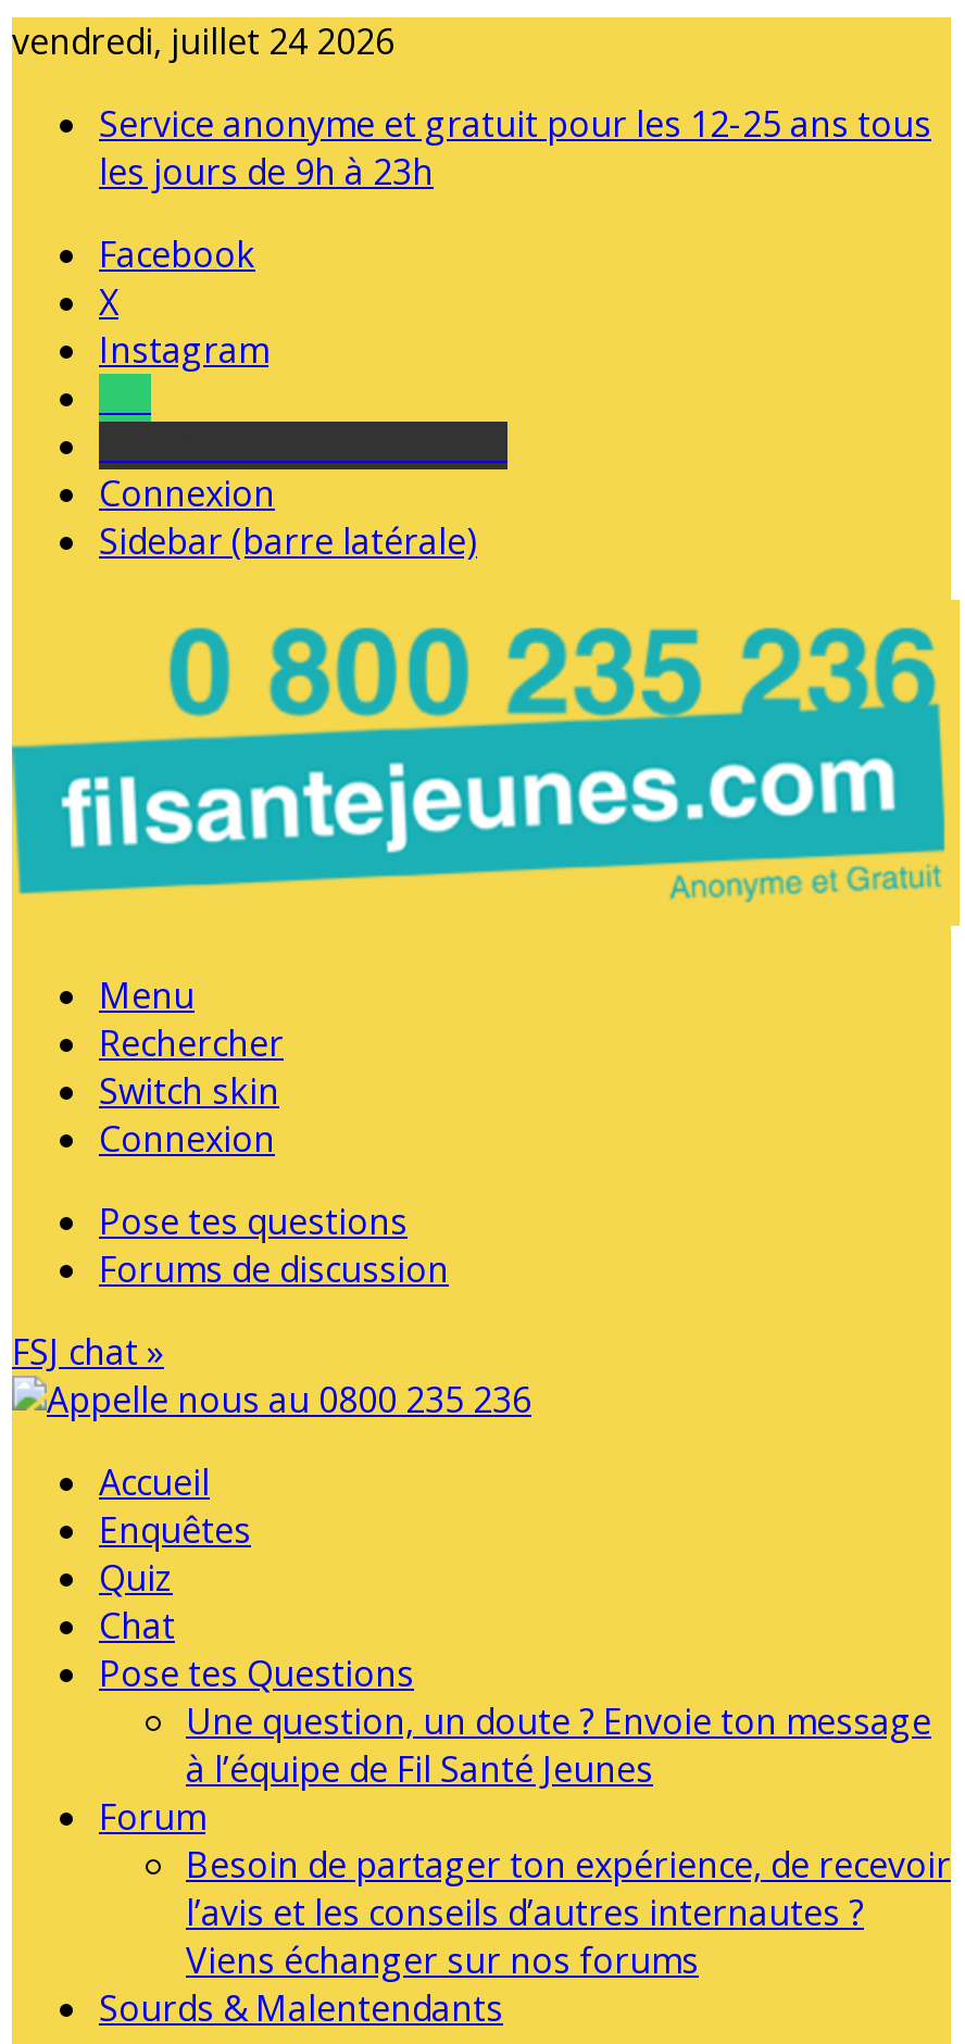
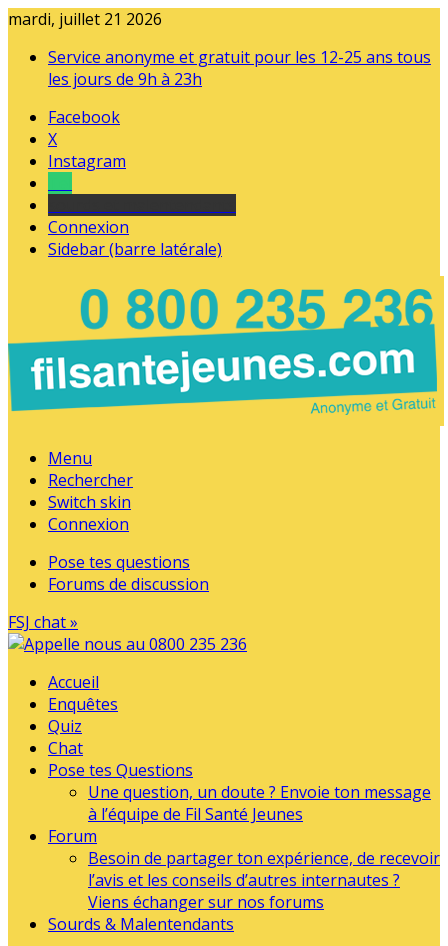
[12,17,394,65] vendredi, juillet 24 2026 -> [8,8,162,30] mardi, juillet 21 2026

